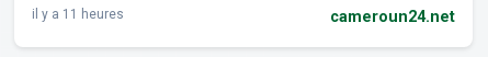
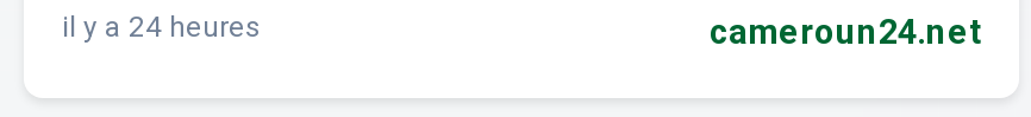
[32,7,124,22] il y a 11 heures -> [62,11,262,44] il y a 24 heures

